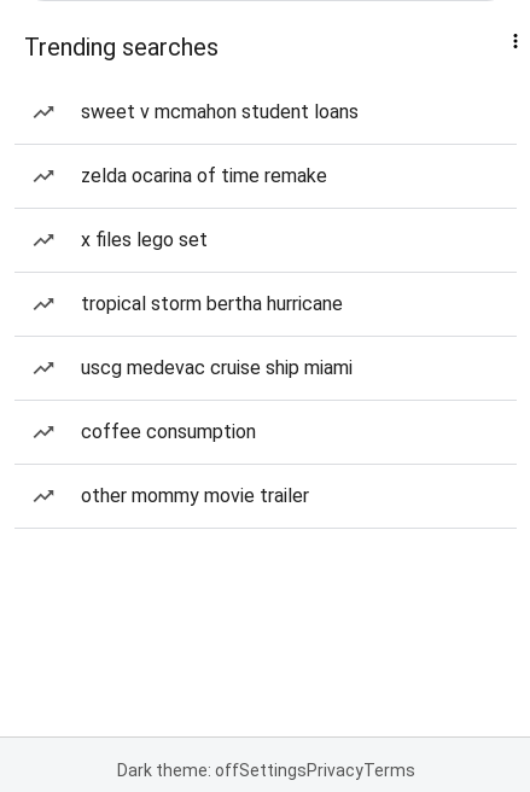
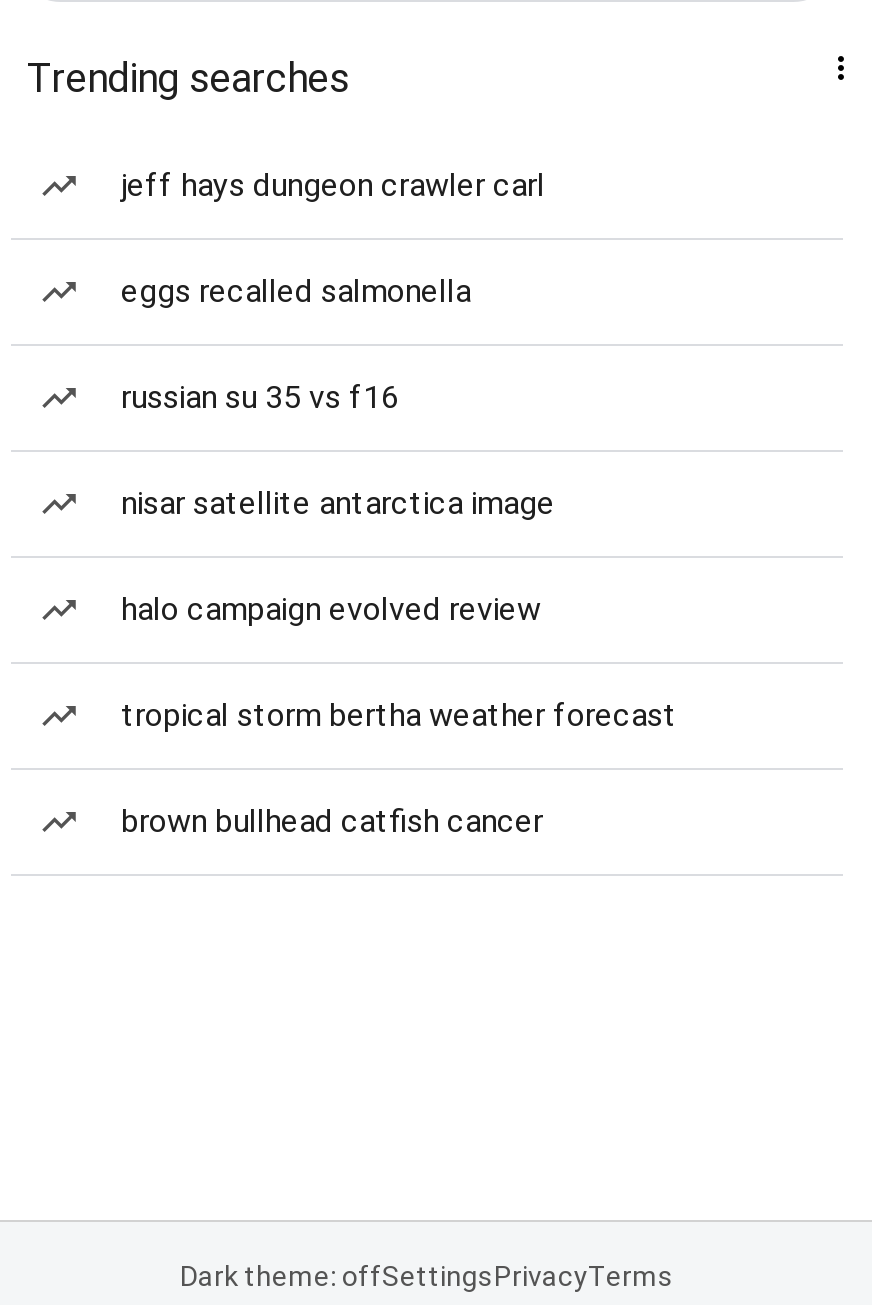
[81,100,359,123] sweet v mcmahon student loans -> [121,166,545,204] jeff hays dungeon crawler carl
[81,164,327,187] zelda ocarina of time remake -> [121,272,471,310] eggs recalled salmonella
[81,228,208,251] x files lego set -> [121,378,399,416] russian su 35 vs f16
[81,292,343,315] tropical storm bertha hurricane -> [121,484,555,522] nisar satellite antarctica image
[81,356,353,379] uscg medevac cruise ship miami -> [121,590,541,628] halo campaign evolved review
[81,420,256,443] coffee consumption -> [121,696,677,734] tropical storm bertha weather forecast
[81,484,309,507] other mommy movie trailer -> [121,802,543,840] brown bullhead catfish cancer

